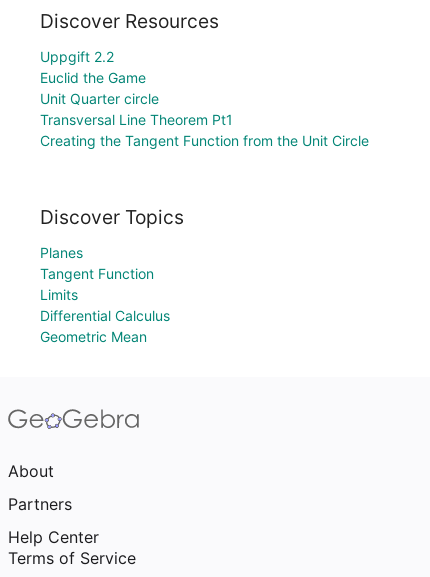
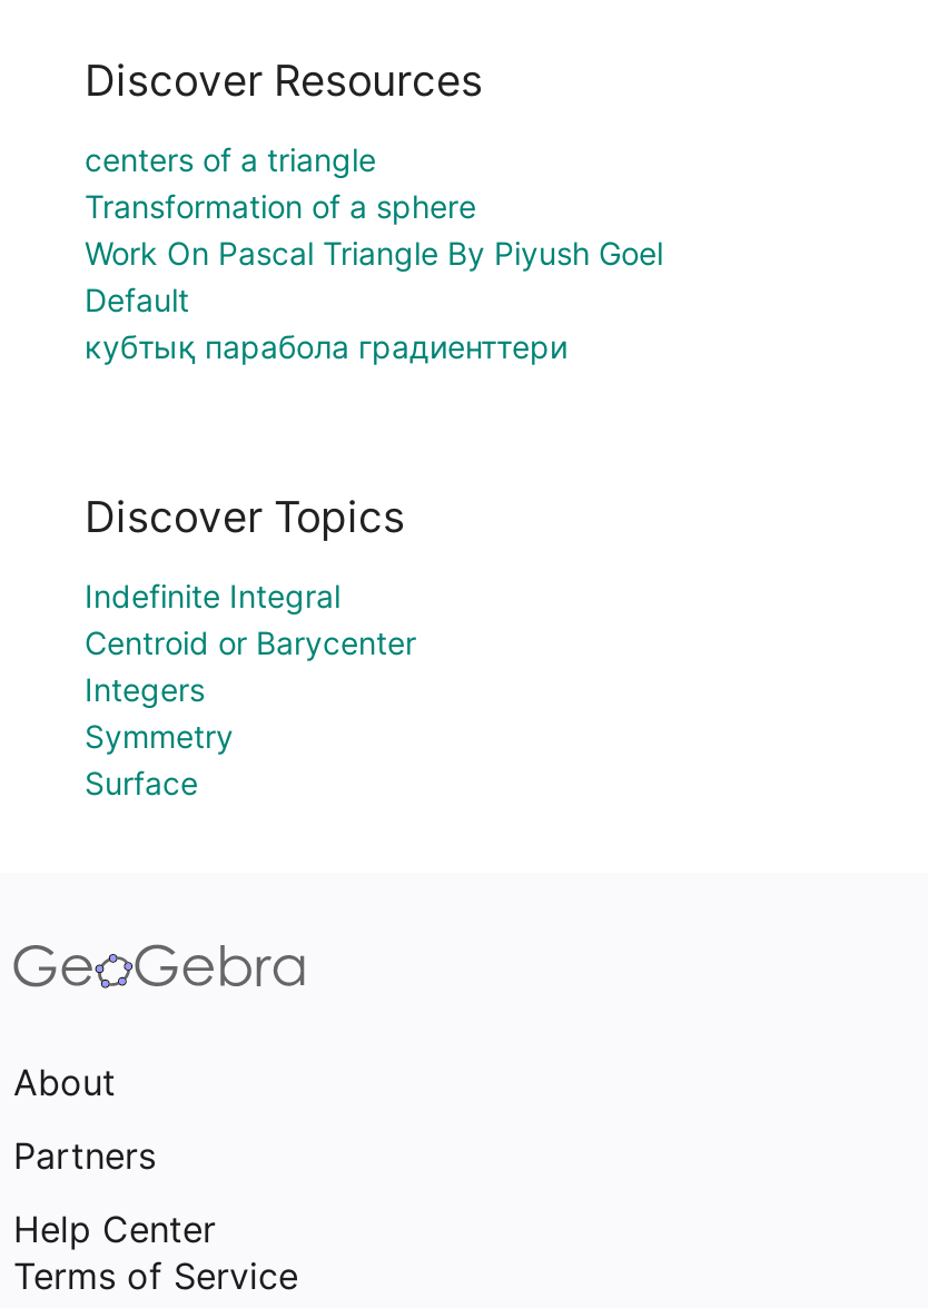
[40,48,369,149] Uppgift 2.2 | Euclid the Game | Unit Quarter circle | Transversal Line Theorem Pt1 | Creating the Tangent Function from the Unit Circle -> [85,141,663,366] centers of a triangle | Transformation of a sphere | Work On Pascal Triangle By Piyush Goel | Default | кубтық парабола градиенттери
[40,244,170,345] Planes | Tangent Function | Limits | Differential Calculus | Geometric Mean -> [85,577,416,801] Indefinite Integral | Centroid or Barycenter | Integers | Symmetry | Surface

